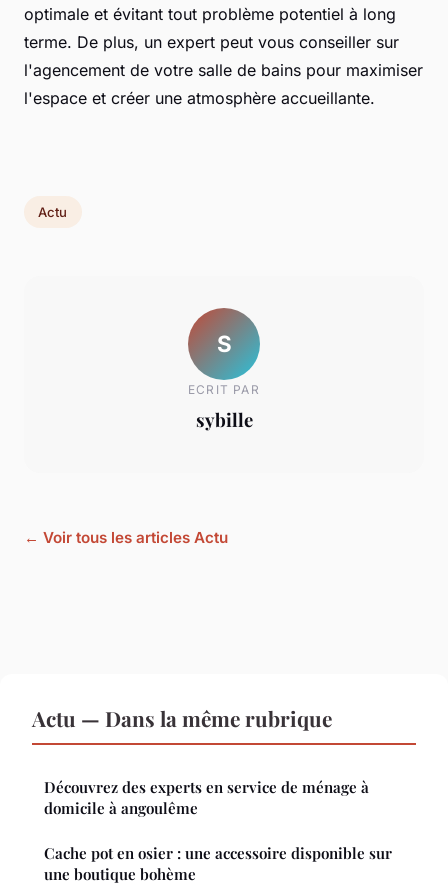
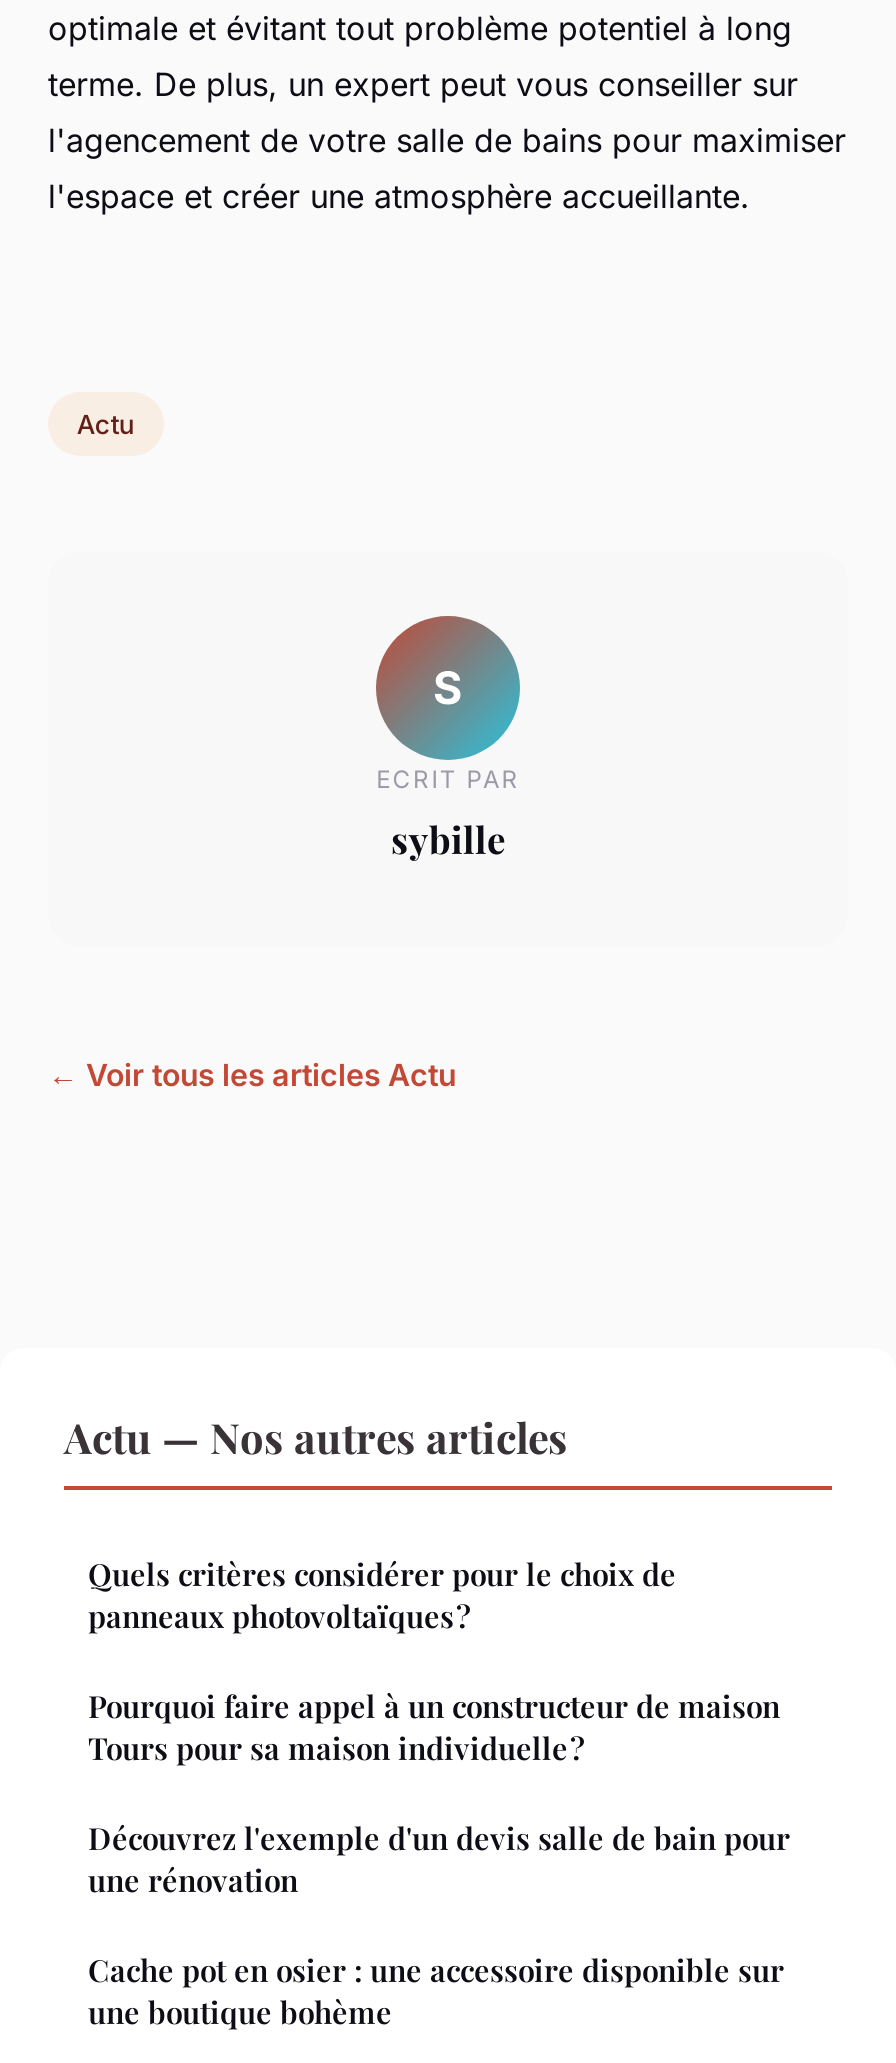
[32,704,369,818] Actu — Dans la même rubrique | Découvrez des experts en service de ménage à | domicile à angoulême -> [64,1409,790,1901] Actu — Nos autres articles | Quels critères considérer pour le choix de | panneaux photovoltaïques ? | Pourquoi faire appel à un constructeur de maison | Tours pour sa maison individuelle ? | Découvrez l'exemple d'un devis salle de bain pour | une rénovation

